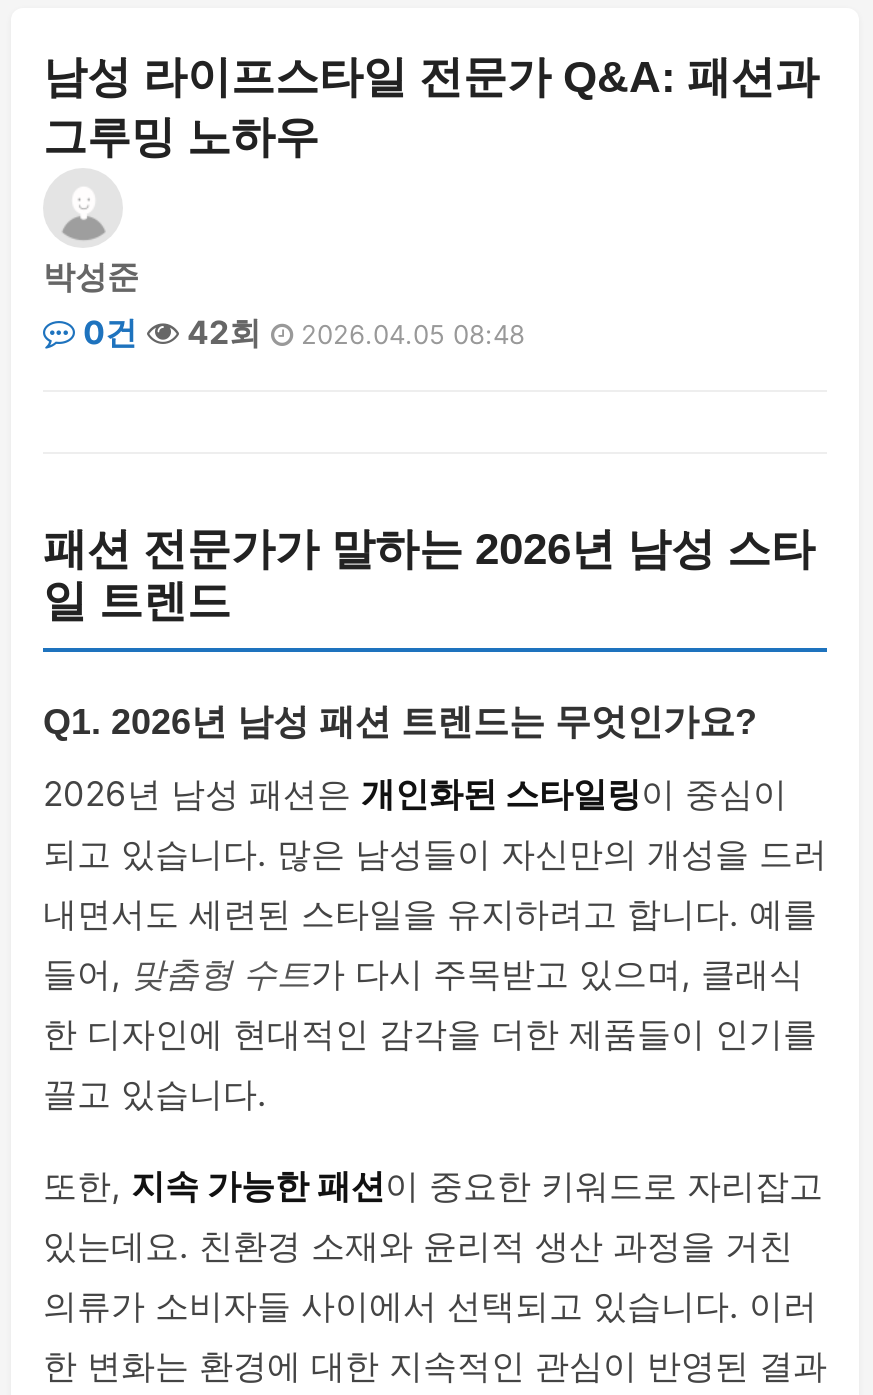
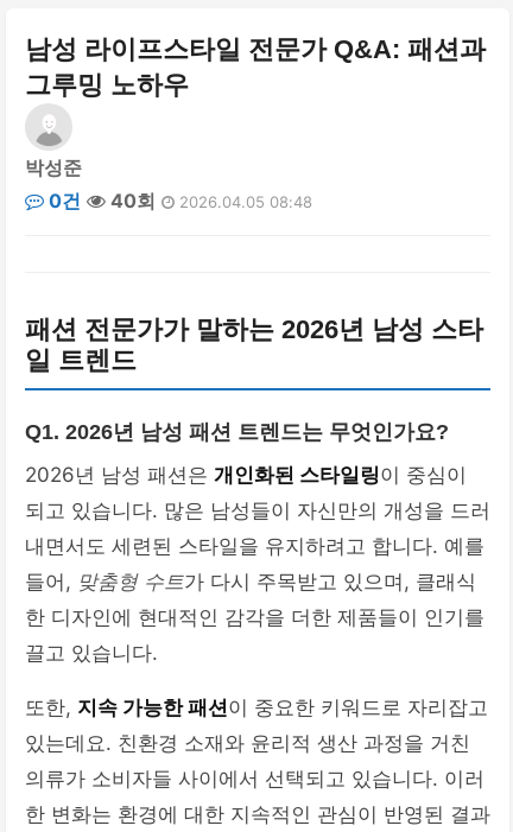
[75,312,525,352] 0건 42회 2026.04.05 08:48 -> [44,189,312,212] 0건 40회 2026.04.05 08:48

